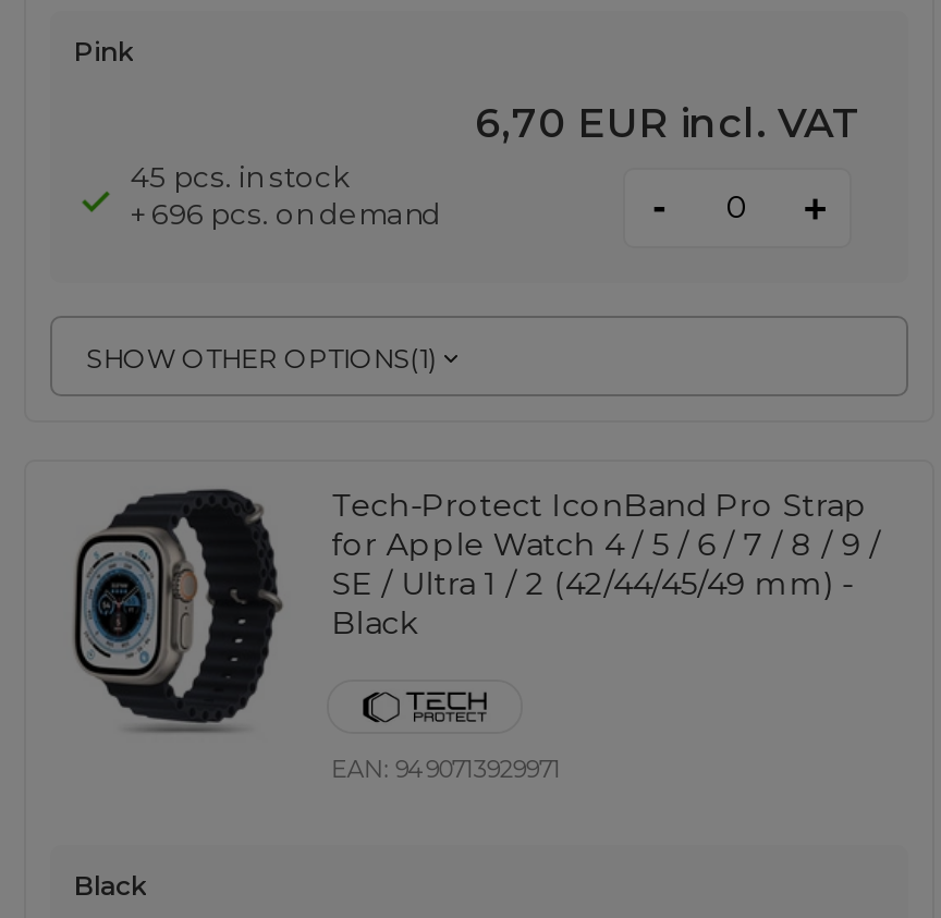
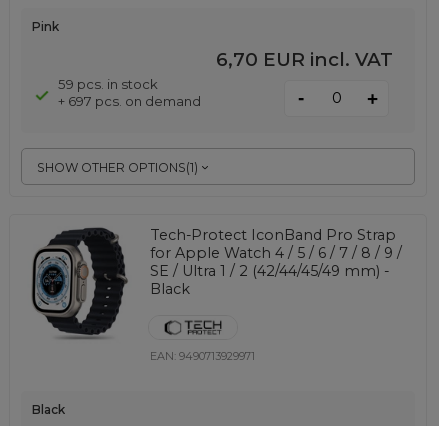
[130,159,350,194] 45 pcs. in stock -> [57,76,157,92] 59 pcs. in stock
[130,196,441,231] + 696 pcs. on demand -> [57,93,200,109] + 697 pcs. on demand

